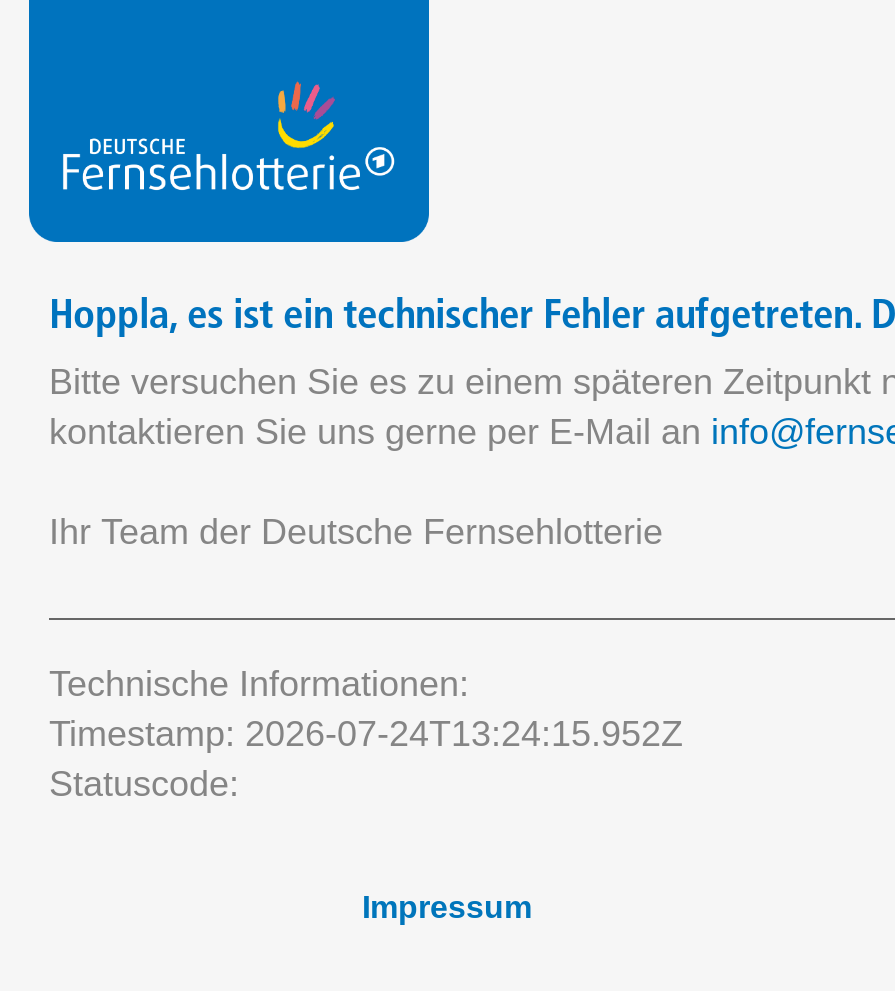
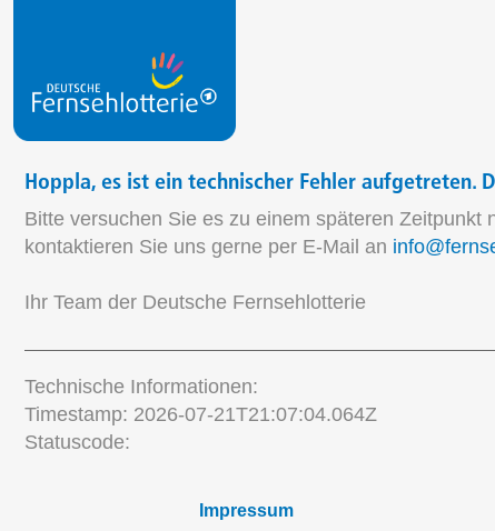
[49,715,683,755] Timestamp: 2026-07-24T13:24:15.952Z -> [24,404,377,426] Timestamp: 2026-07-21T21:07:04.064Z

